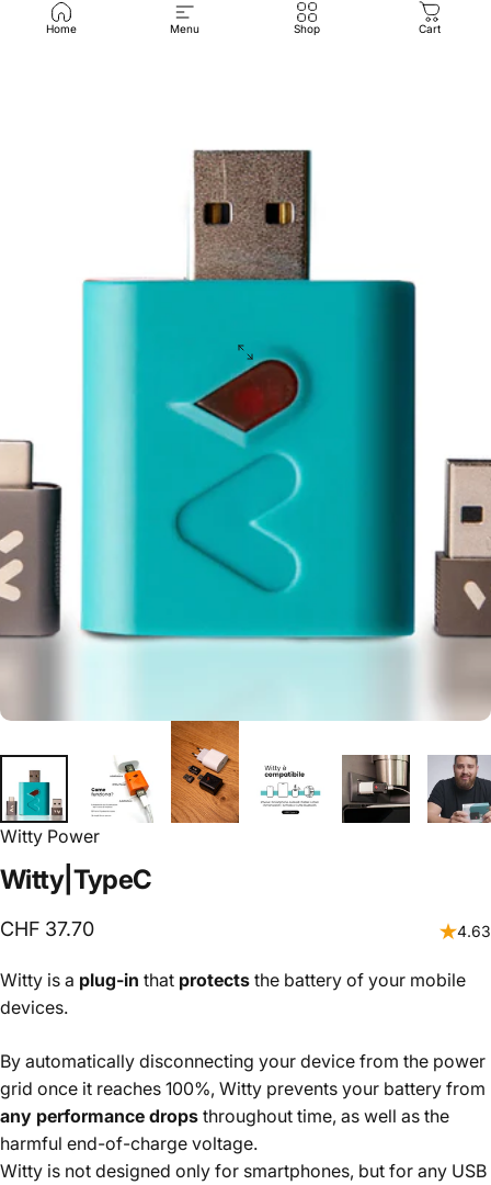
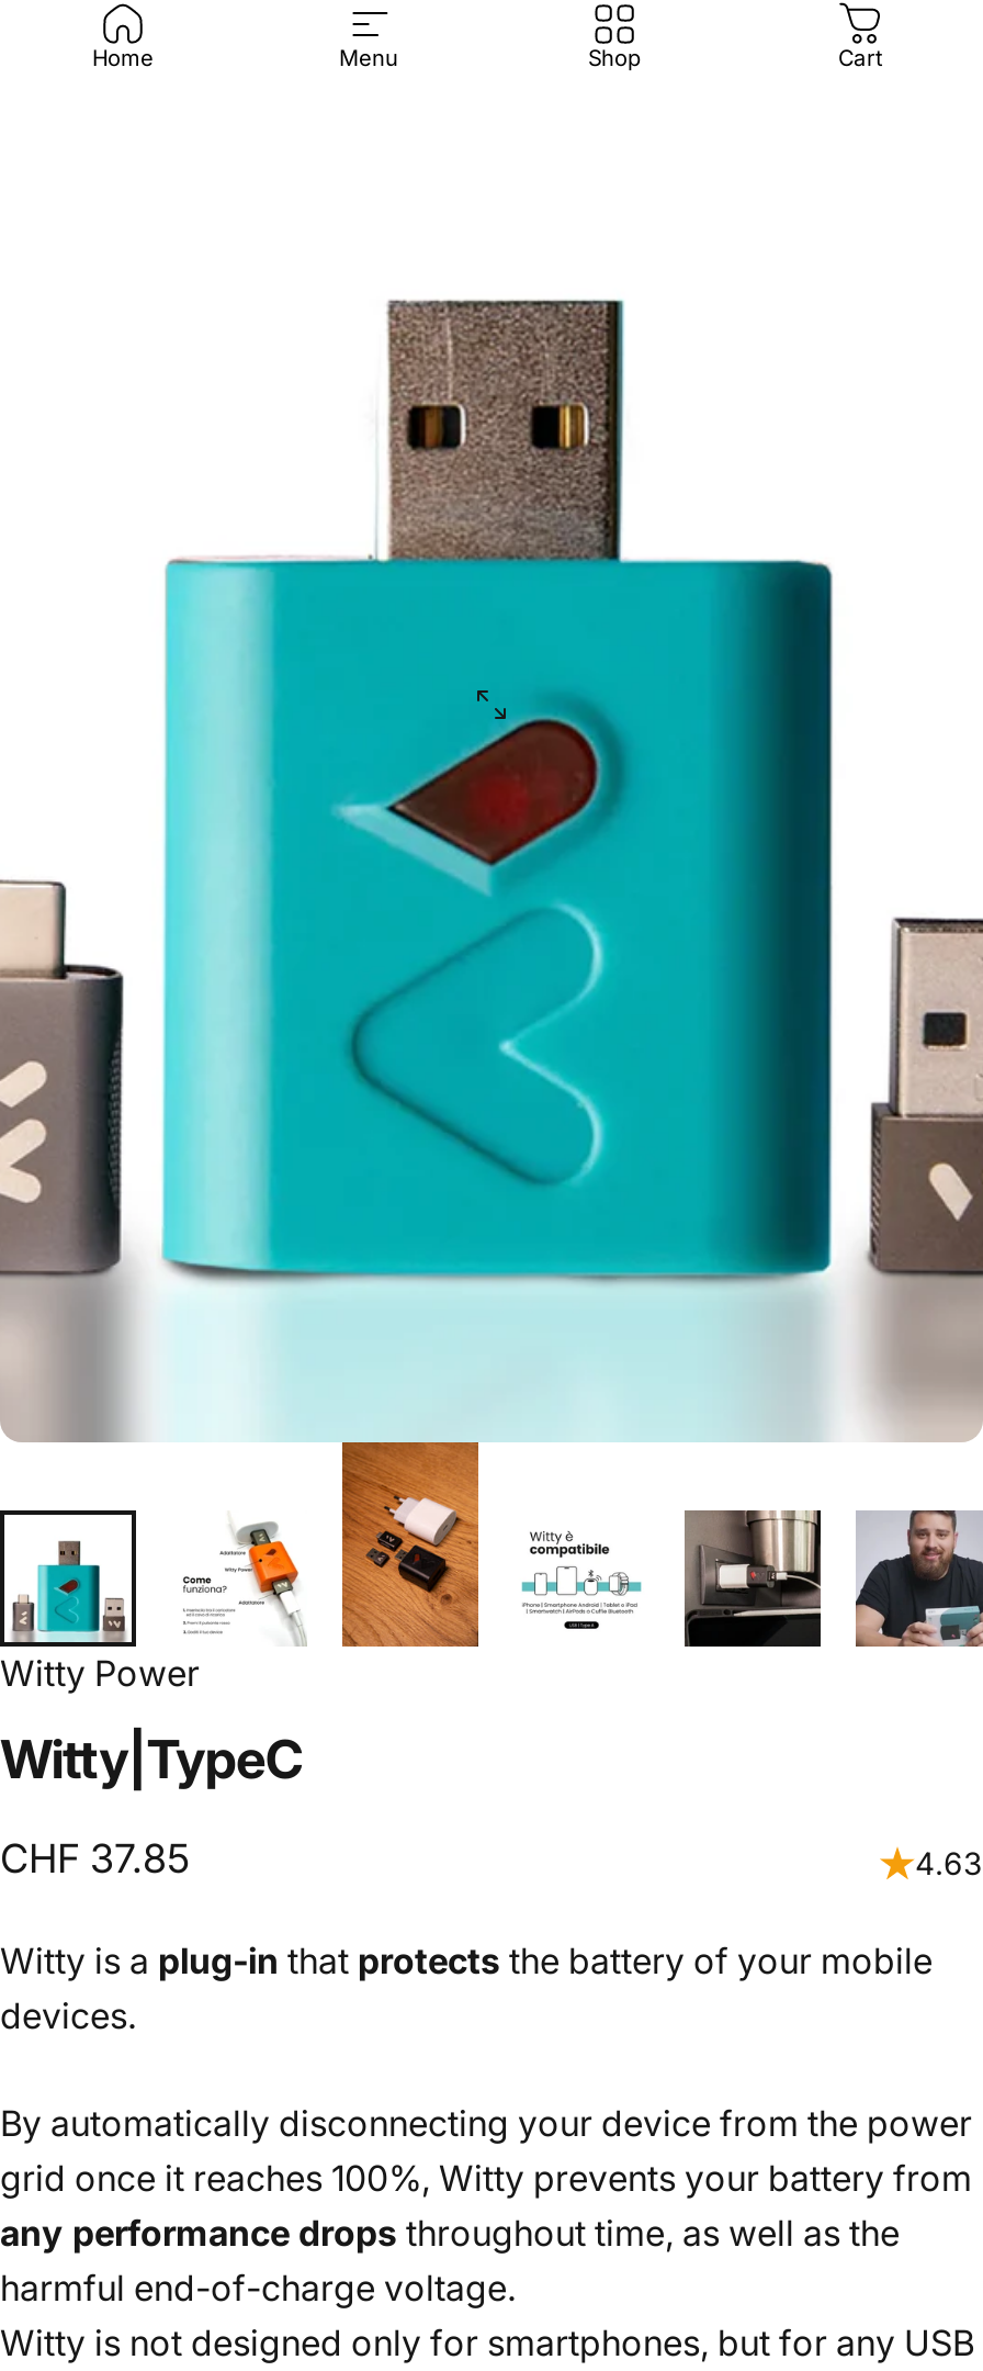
[0,917,94,940] CHF 37.70 -> [0,1835,191,1881] CHF 37.85

